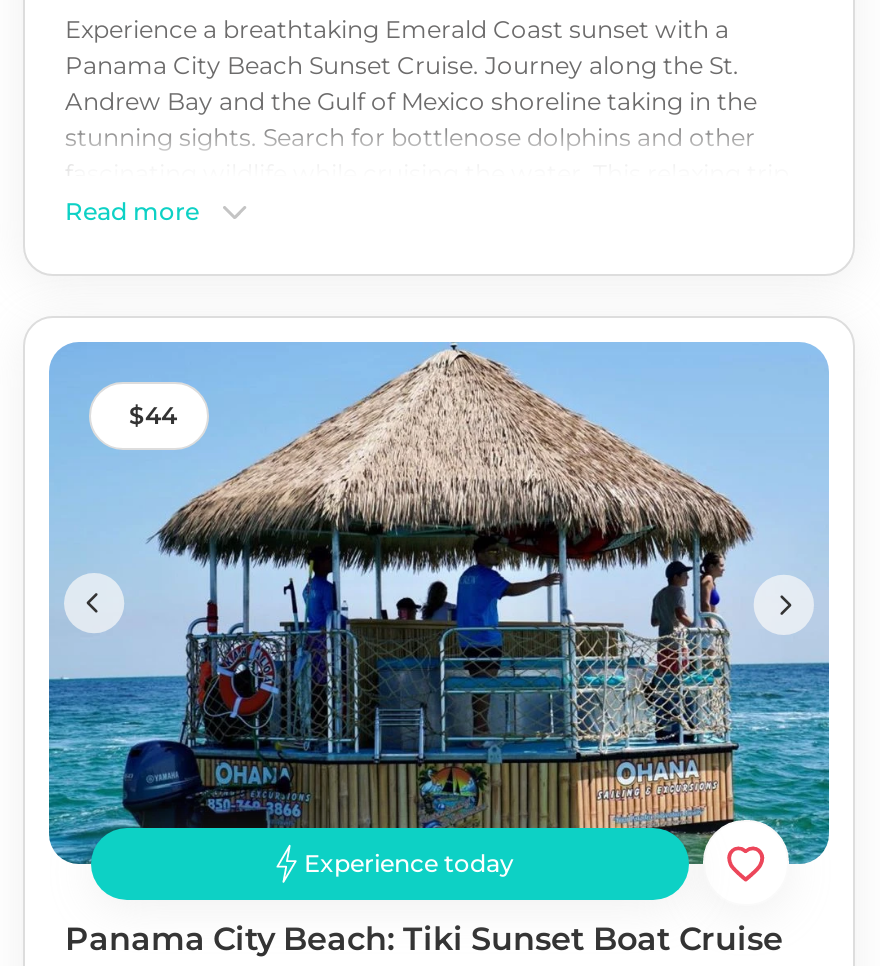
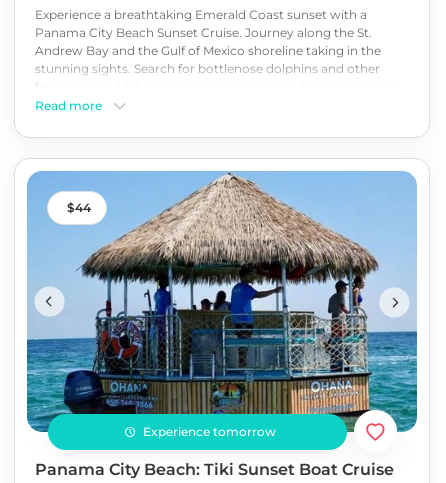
[304,848,514,878] Experience today -> [142,424,275,439] Experience tomorrow

